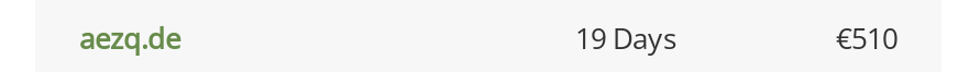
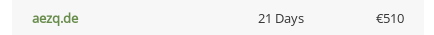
[575,17,676,57] 19 Days -> [257,8,303,26] 21 Days

